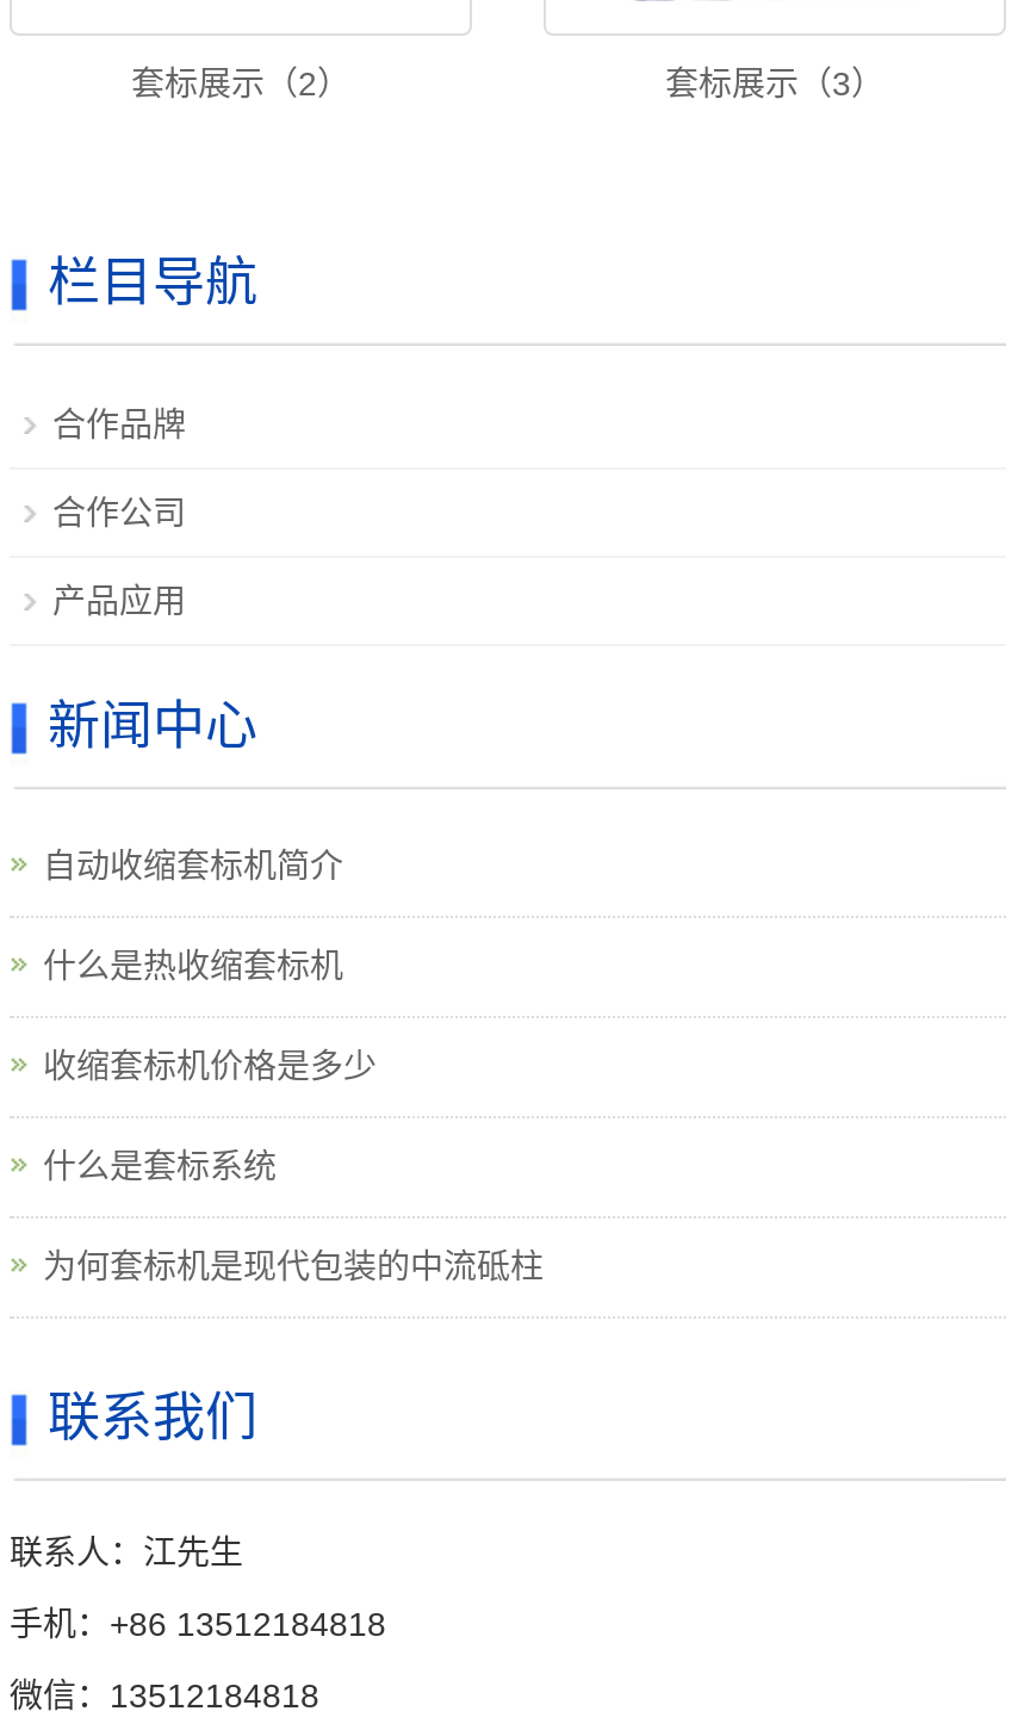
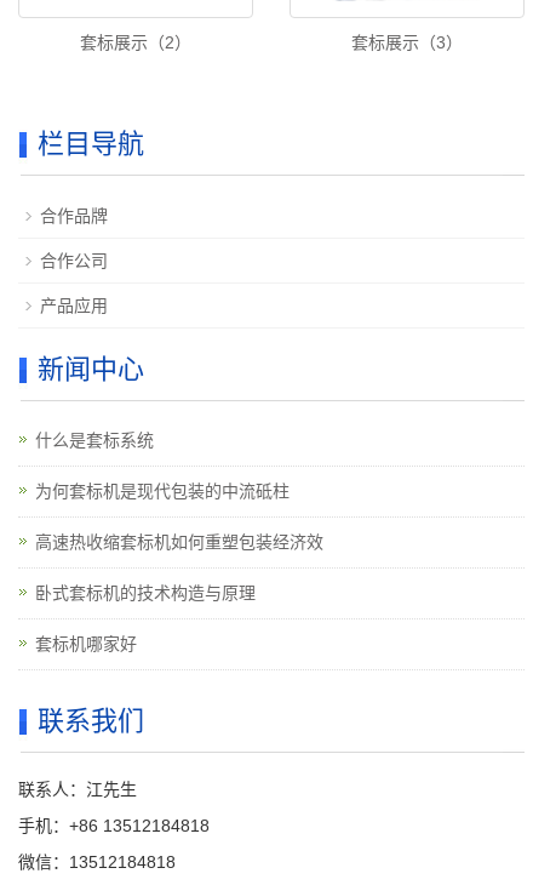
[43,847,377,1086] 自动收缩套标机简介 | 什么是热收缩套标机 | 收缩套标机价格是多少 -> none
moved [43,1148,544,1286] -> [35,431,290,501]: 什么是套标系统 | 为何套标机是现代包装的中流砥柱
none -> [35,533,323,654] 高速热收缩套标机如何重塑包装经济效 | 卧式套标机的技术构造与原理 | 套标机哪家好

